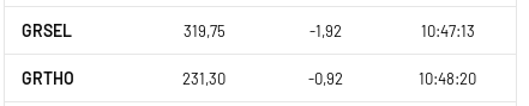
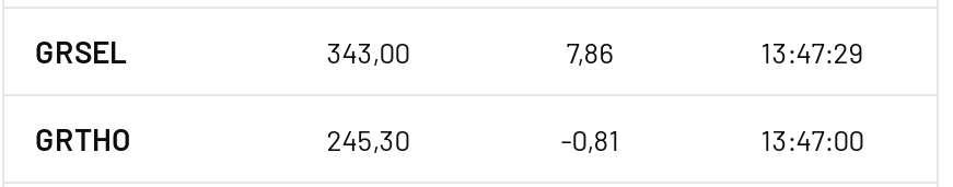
[183,21,225,40] 319,75 -> [326,34,410,69] 343,00
[310,21,342,40] -1,92 -> [566,34,614,69] 7,86
[421,21,475,40] 10:47:13 -> [761,34,864,69] 13:47:29
[183,68,226,88] 231,30 -> [326,121,410,156] 245,30
[309,68,343,88] -0,92 -> [561,121,620,156] -0,81
[419,68,476,88] 10:48:20 -> [761,121,864,156] 13:47:00

